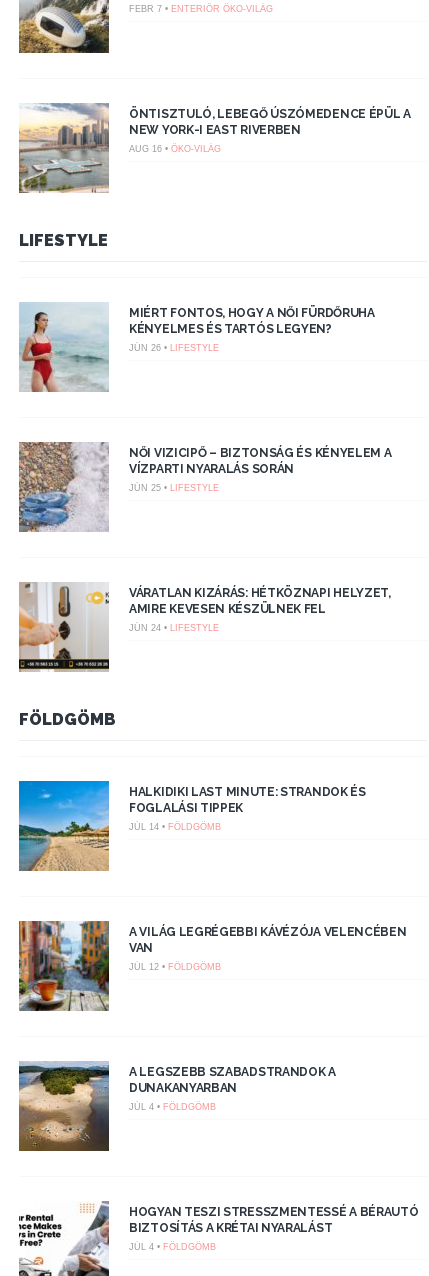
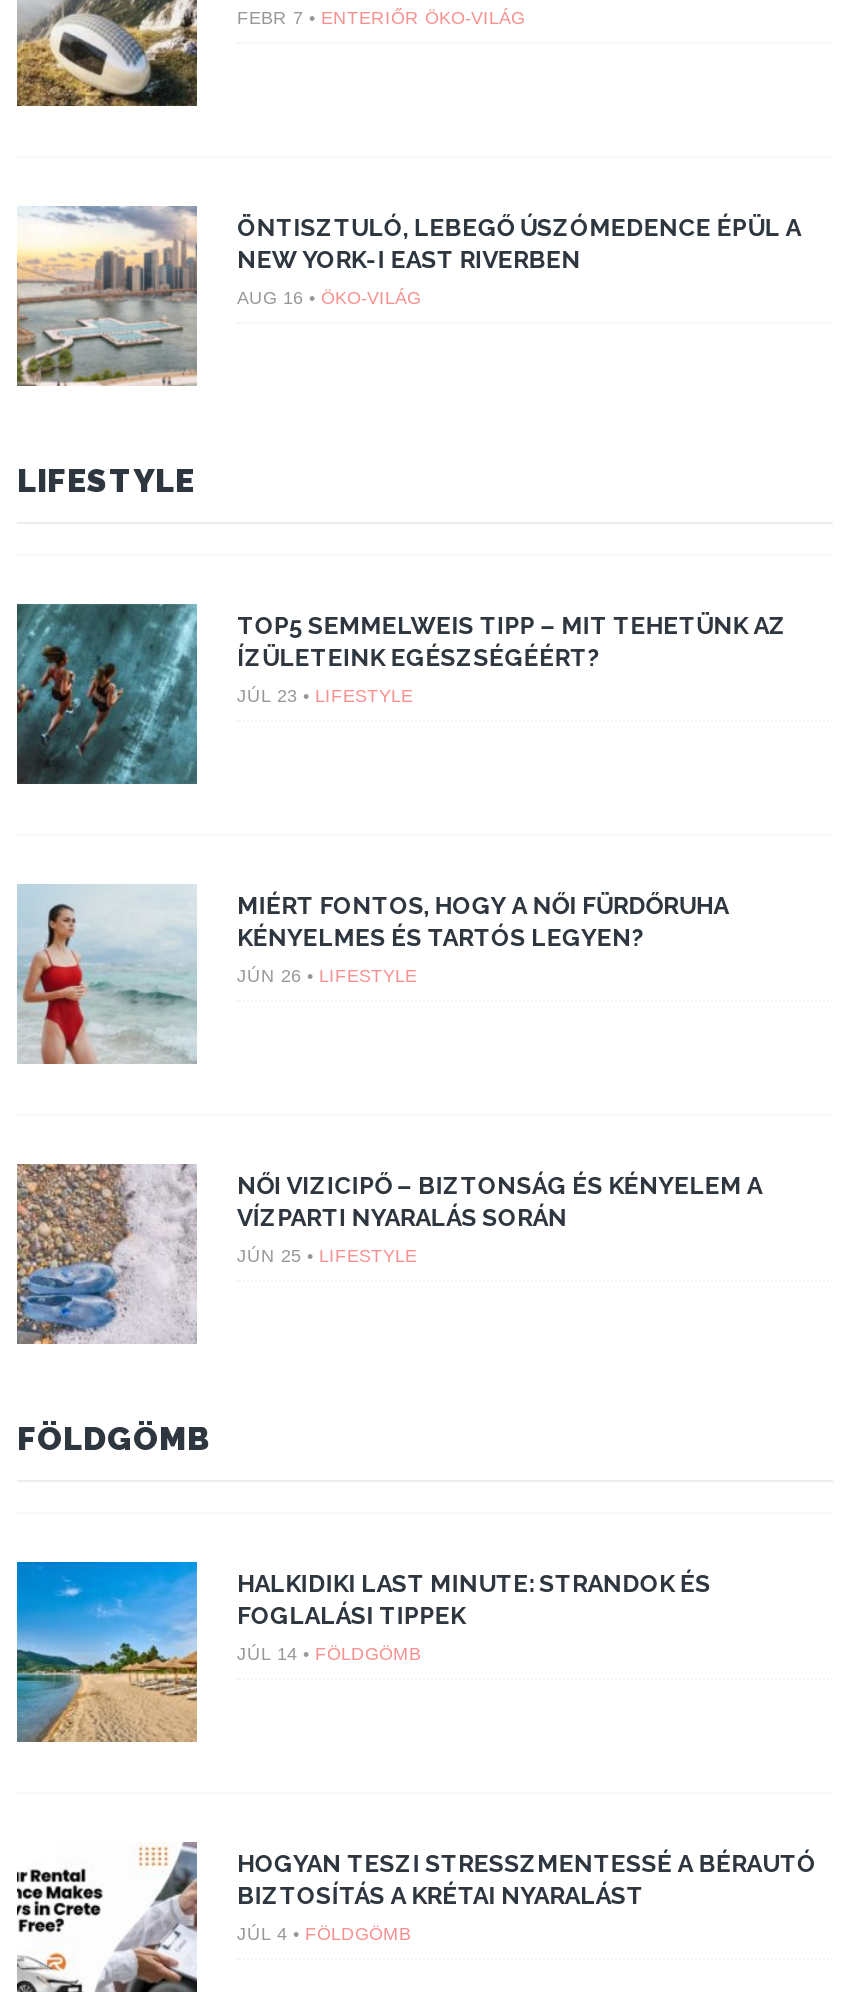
none -> [15,602,786,786] [image] | TOP5 SEMMELWEIS TIPP – MIT TEHETÜNK AZ | ÍZÜLETEINK EGÉSZSÉGÉÉRT? | JÚL 23 • LIFESTYLE
moved [18,304,392,493] -> [15,888,762,1265]: [image] | MIÉRT FONTOS, HOGY A NŐI FÜRDŐRUHA | KÉNYELMES ÉS TARTÓS LEGYEN? | JÚN 26 • LIFESTYLE | NŐI VIZICIPŐ – BIZTONSÁG ÉS KÉNYELEM A | VÍZPARTI NYARALÁS SORÁN | JÚN 25 • LIFESTYLE
[18,583,391,672] [image] | VÁRATLAN KIZÁRÁS: HÉTKÖZNAPI HELYZET, | AMIRE KEVESEN KÉSZÜLNEK FEL | JÚN 24 • LIFESTYLE -> none
[18,920,407,1012] [image] | A VILÁG LEGRÉGEBBI KÁVÉZÓJA VELENCÉBEN | VAN | JÚL 12 • FÖLDGÖMB -> none
[18,1061,336,1152] [image] | A LEGSZEBB SZABADSTRANDOK A | DUNAKANYARBAN | JÚL 4 • FÖLDGÖMB -> none

